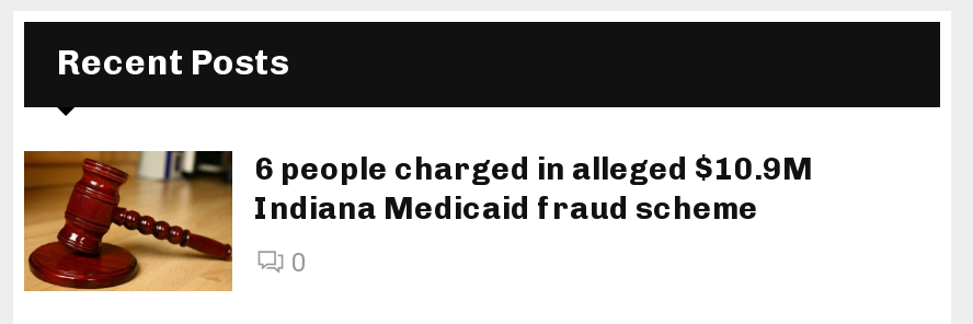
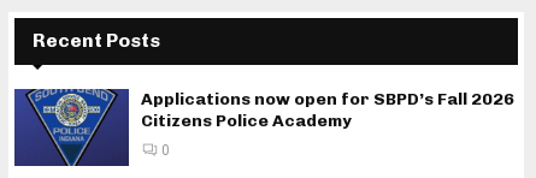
[22,149,813,293] [image] | 6 people charged in alleged $10.9M | Indiana Medicaid fraud scheme -> [13,88,514,167] [image] | Applications now open for SBPD’s Fall 2026 | Citizens Police Academy

